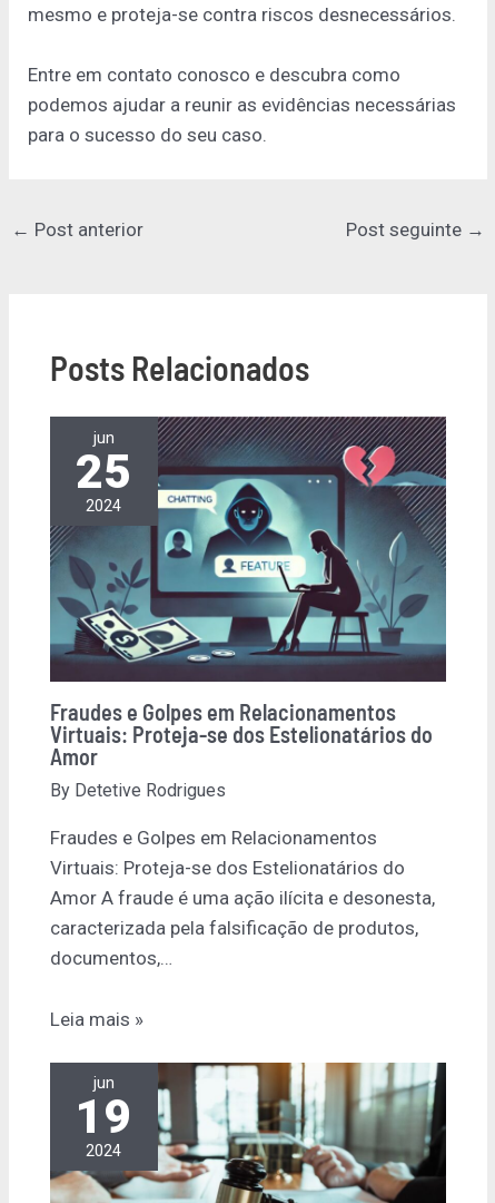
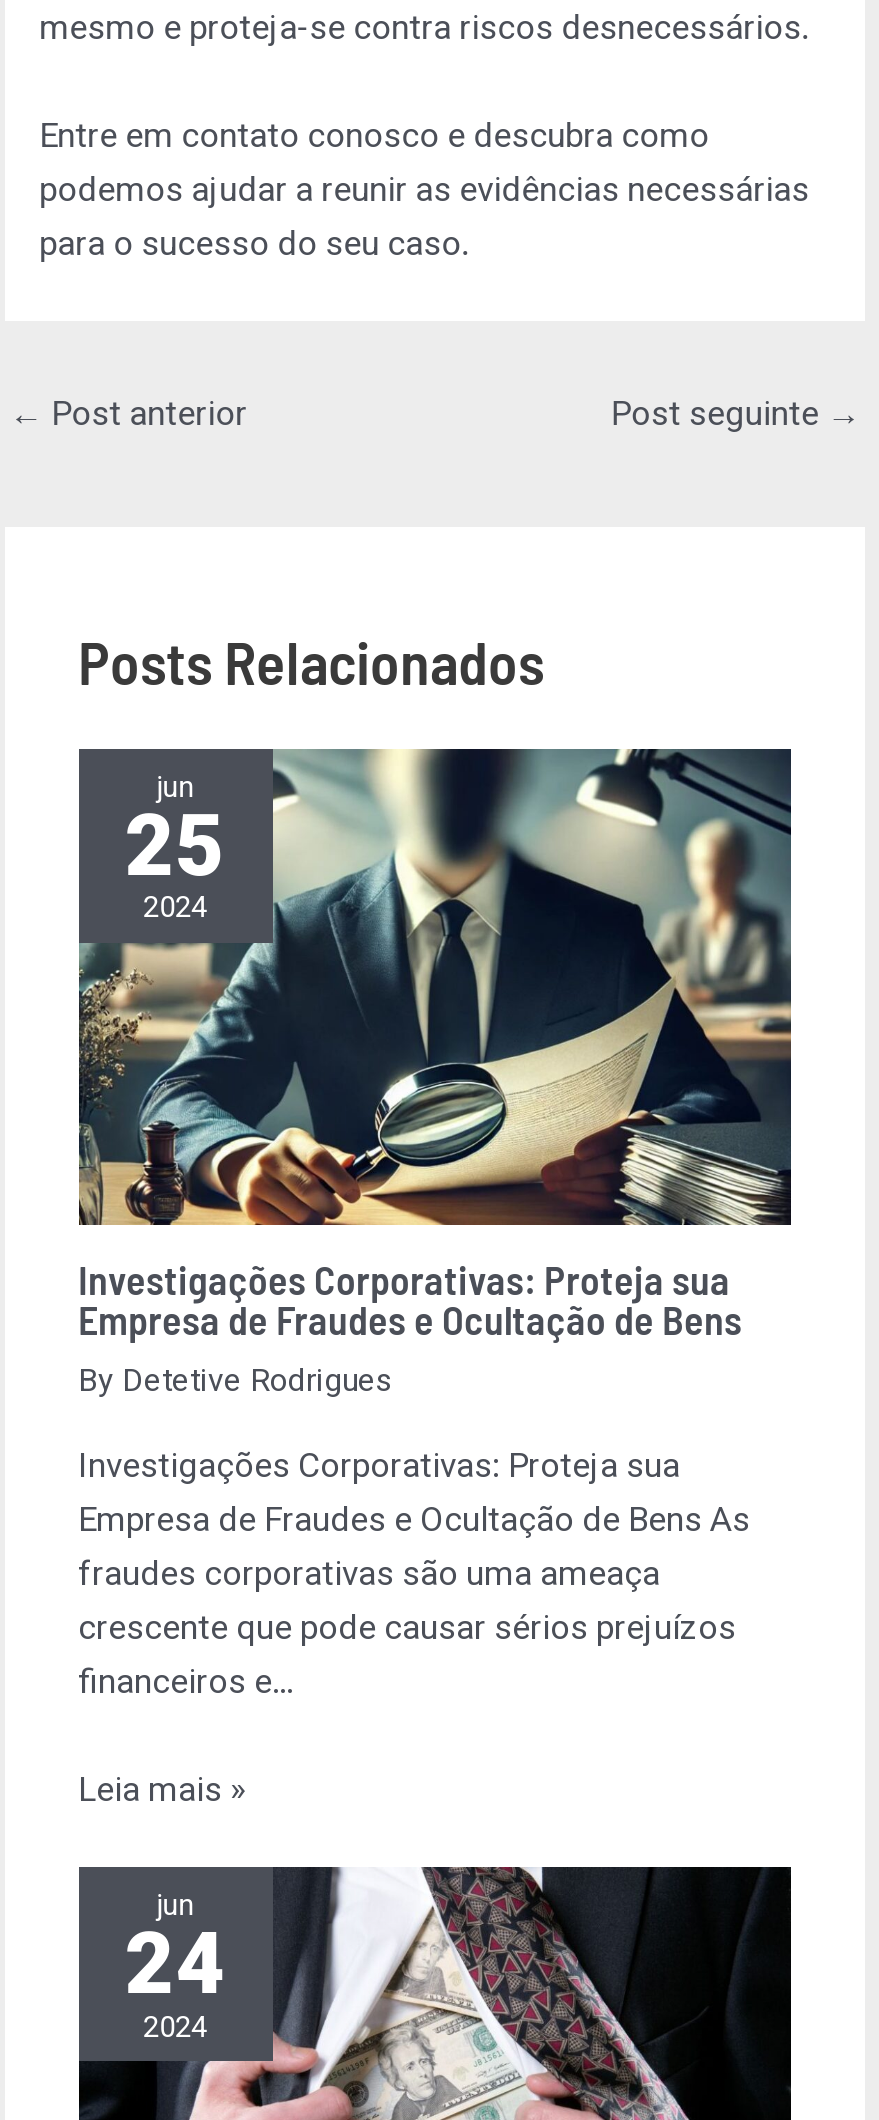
[49,415,447,770] [image] | Fraudes e Golpes em Relacionamentos | Virtuais: Proteja-se dos Estelionatários do | Amor -> [77,748,791,1343] [image] | Investigações Corporativas: Proteja sua | Empresa de Fraudes e Ocultação de Bens
[49,827,434,969] Fraudes e Golpes em Relacionamentos | Virtuais: Proteja-se dos Estelionatários do | Amor A fraude é uma ação ilícita e desonesta, | caracterizada pela falsificação de produtos, | documentos,… -> [78,1445,750,1701] Investigações Corporativas: Proteja sua | Empresa de Fraudes e Ocultação de Bens As | fraudes corporativas são uma ameaça | crescente que pode causar sérios prejuízos | financeiros e…
[76,1089,131,1144] 19 -> [125,1916,225,2014] 24

